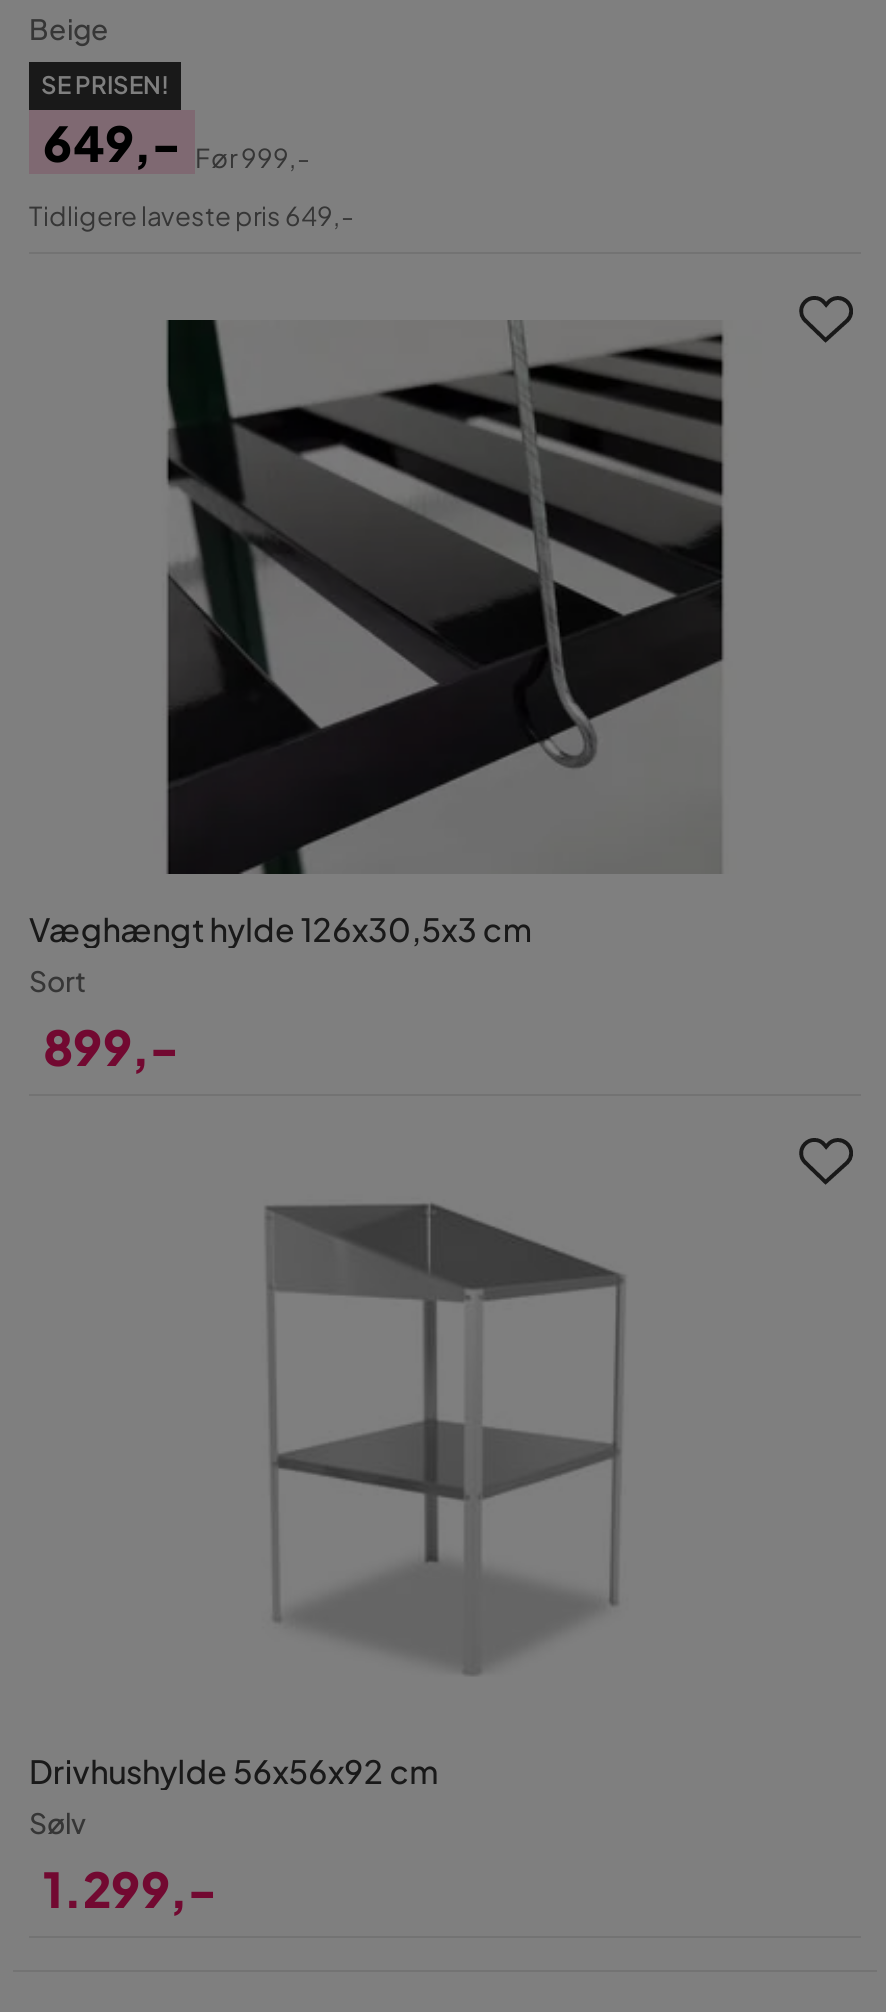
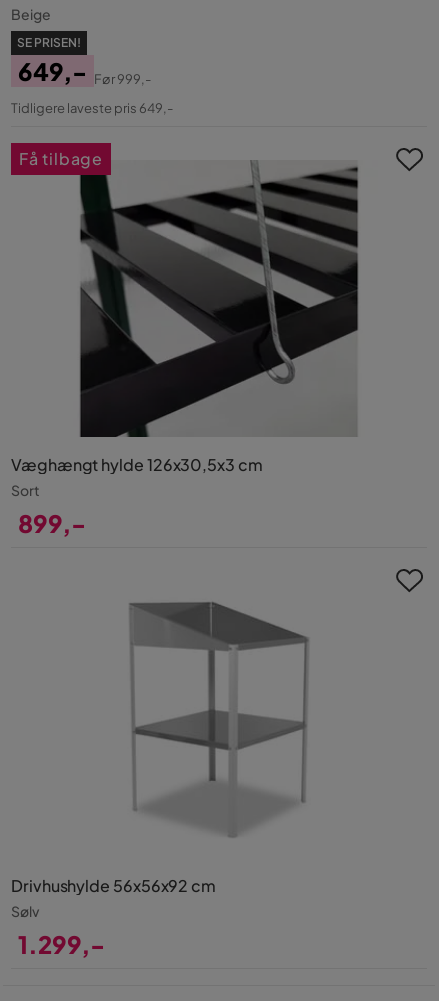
none -> [19,147,103,168] Få tilbage

